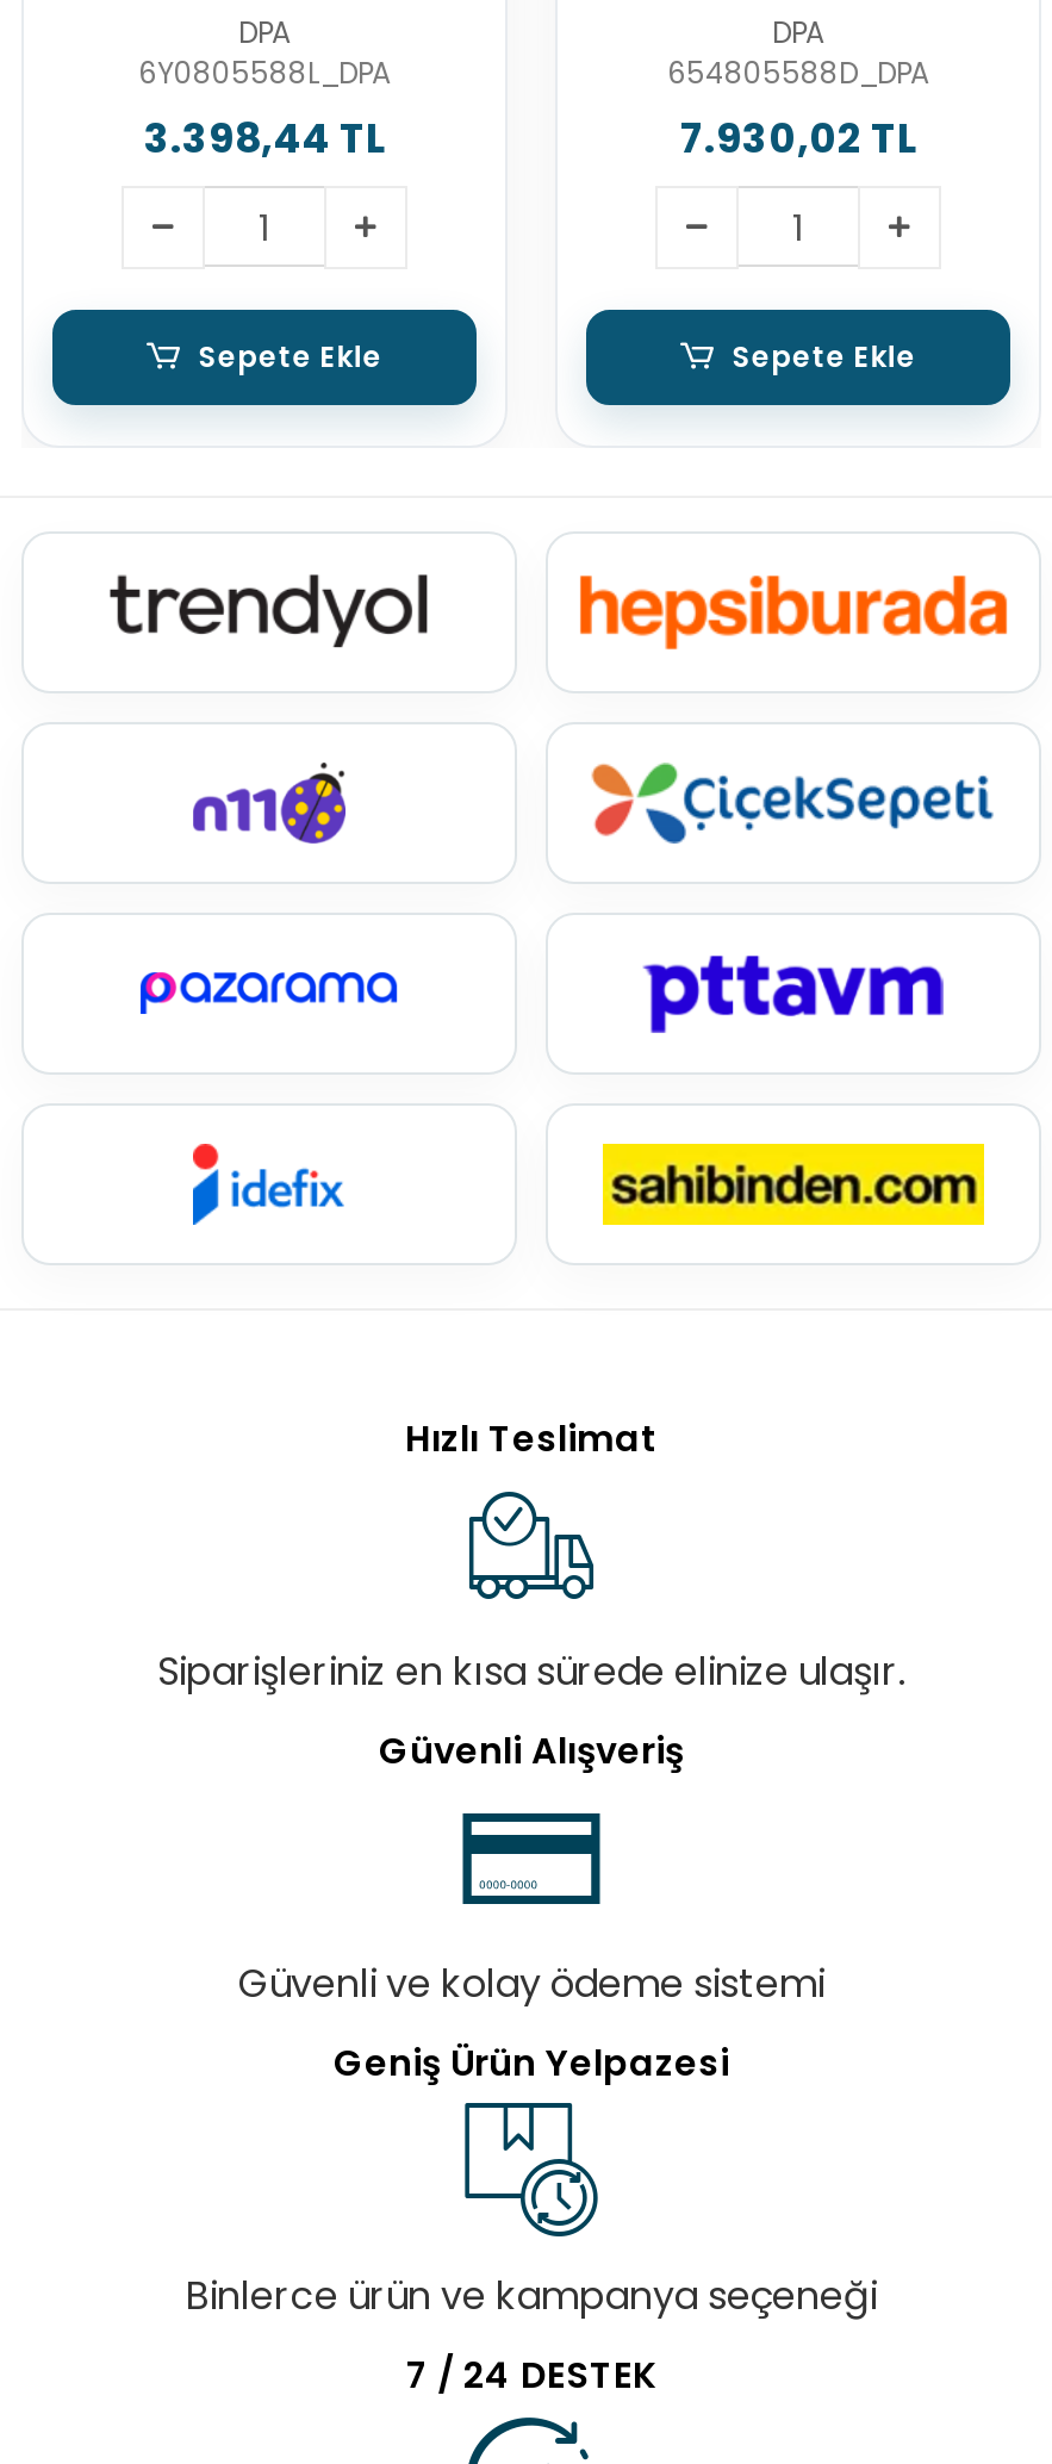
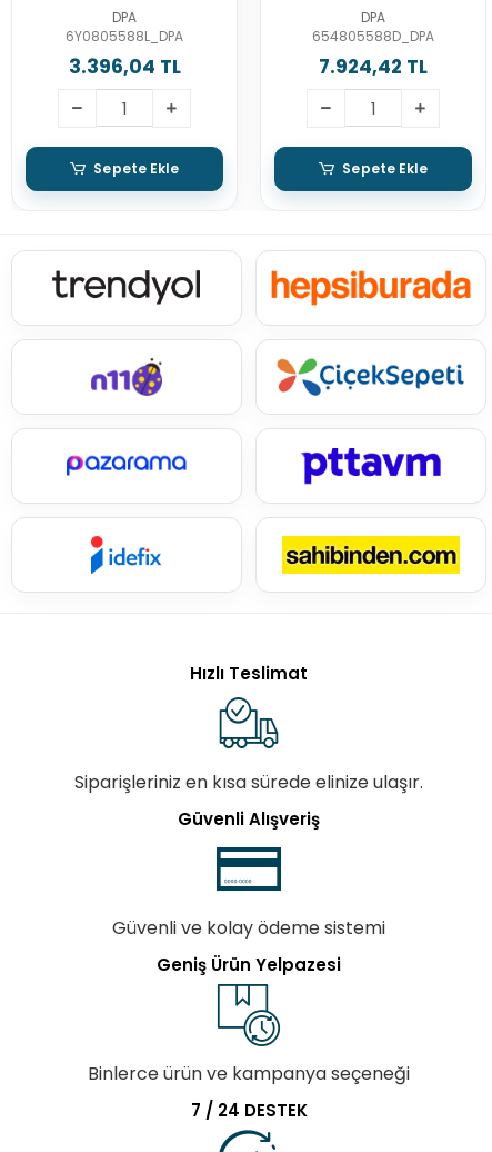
[144,110,385,167] 3.398,44 TL -> [68,53,180,80] 3.396,04 TL
[680,110,916,167] 7.930,02 TL -> [319,53,428,80] 7.924,42 TL

